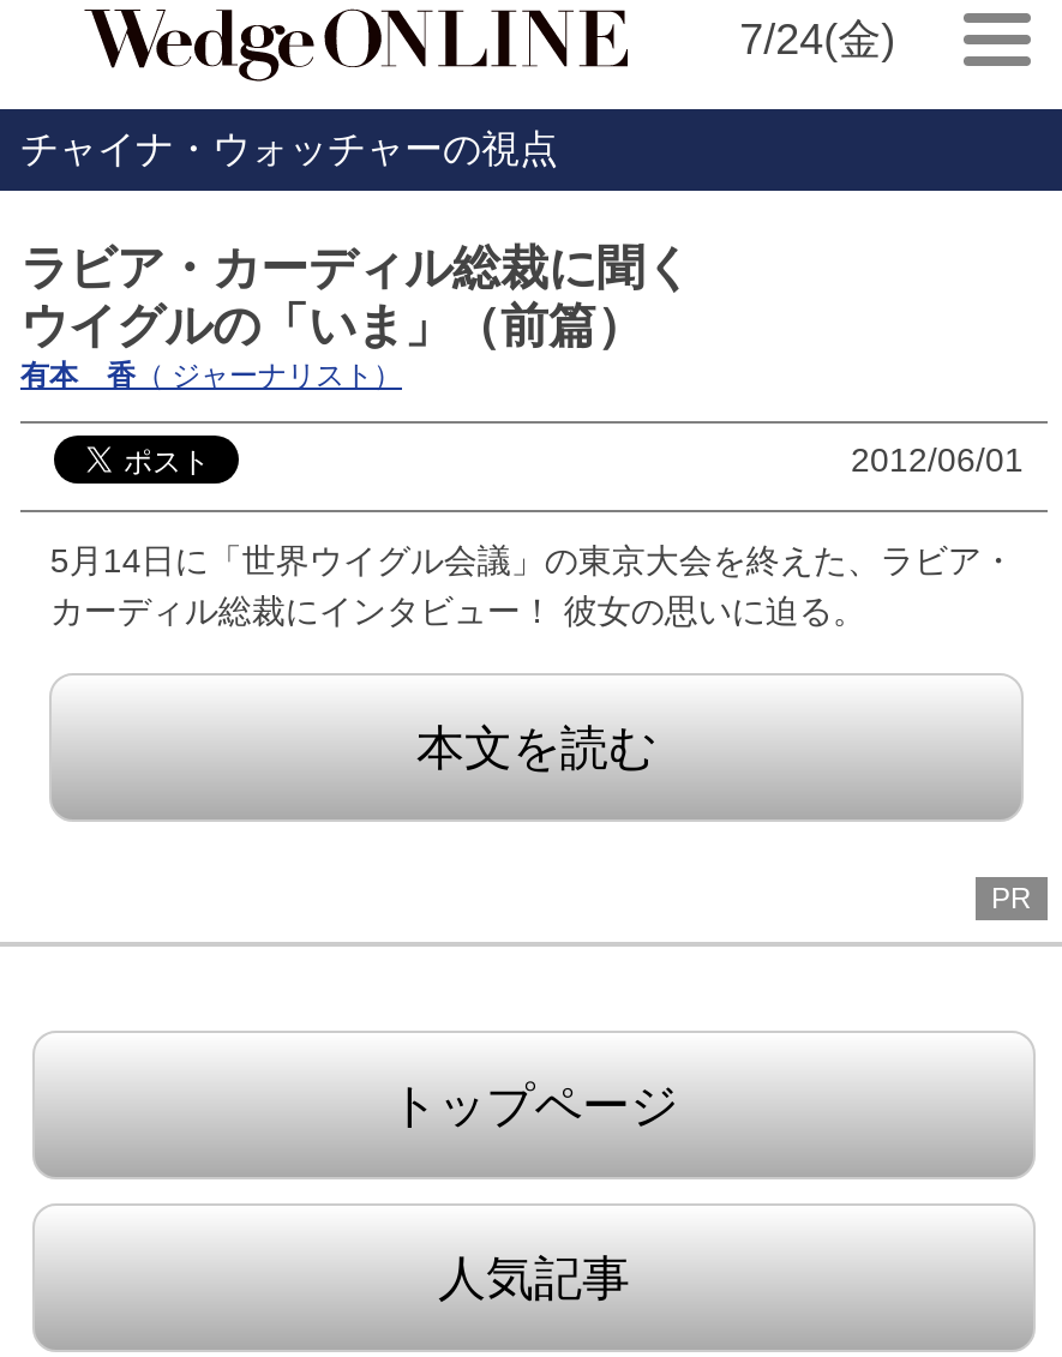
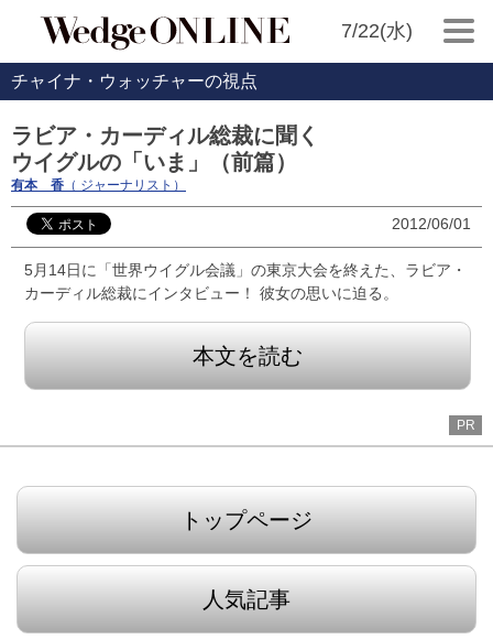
[739,16,895,64] 7/24(金) -> [341,20,412,42] 7/22(水)

